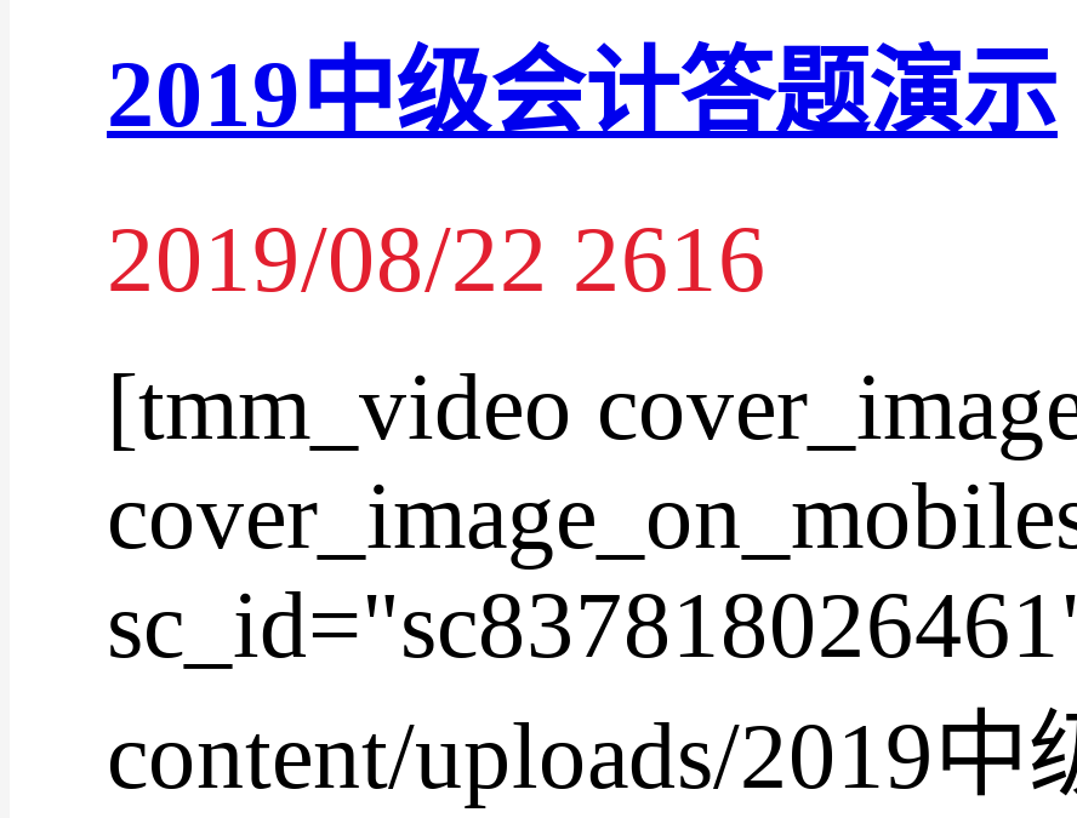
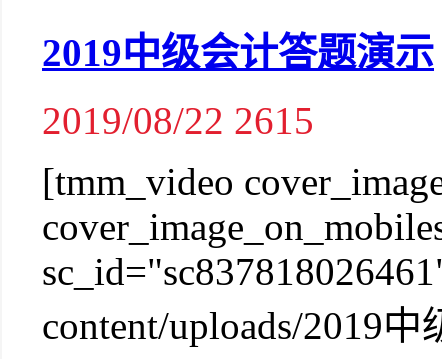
[107,207,767,311] 2019/08/22 2616 -> [42,99,314,142] 2019/08/22 2615

